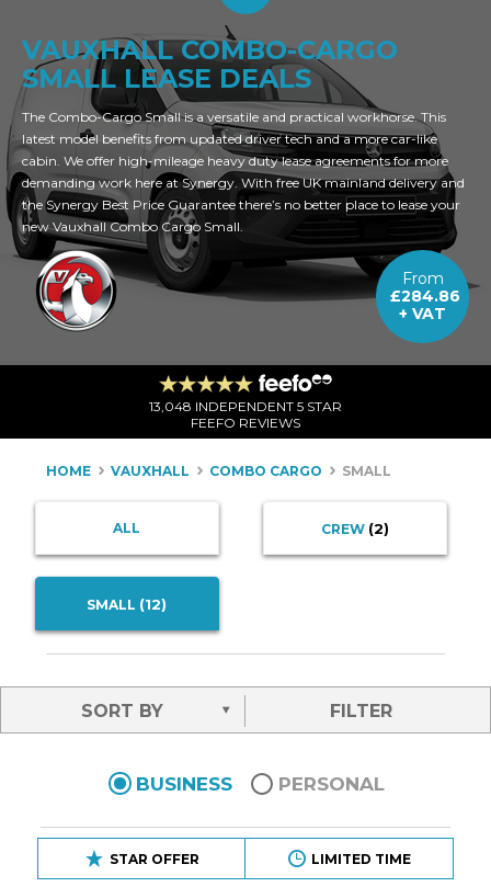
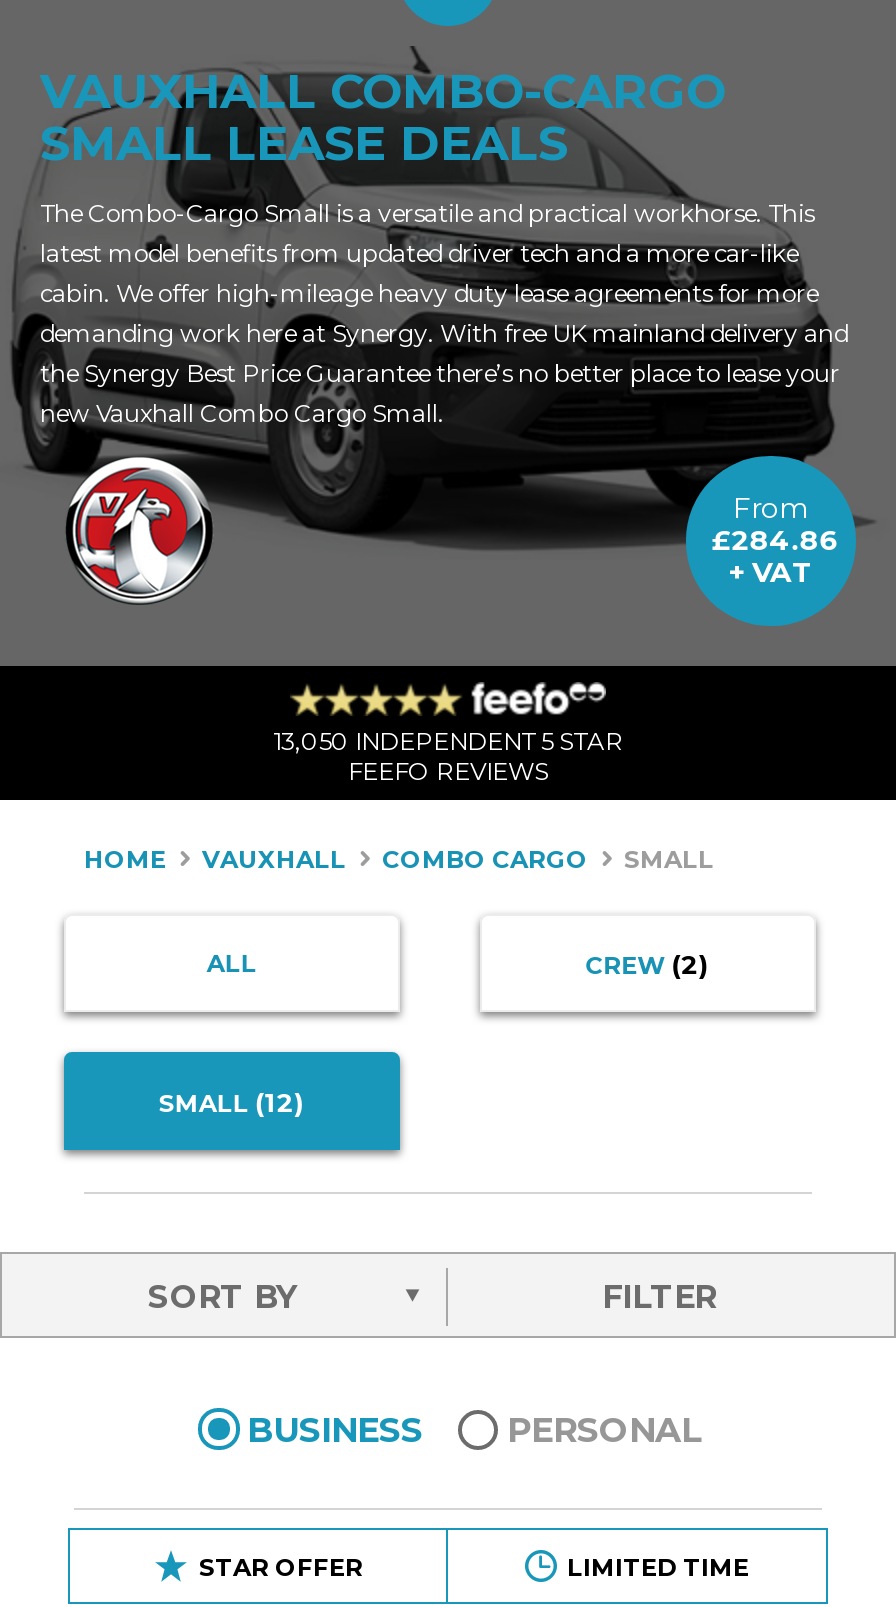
[149,398,342,414] 13,048 INDEPENDENT 5 STAR -> [273,725,623,755] 13,050 INDEPENDENT 5 STAR

